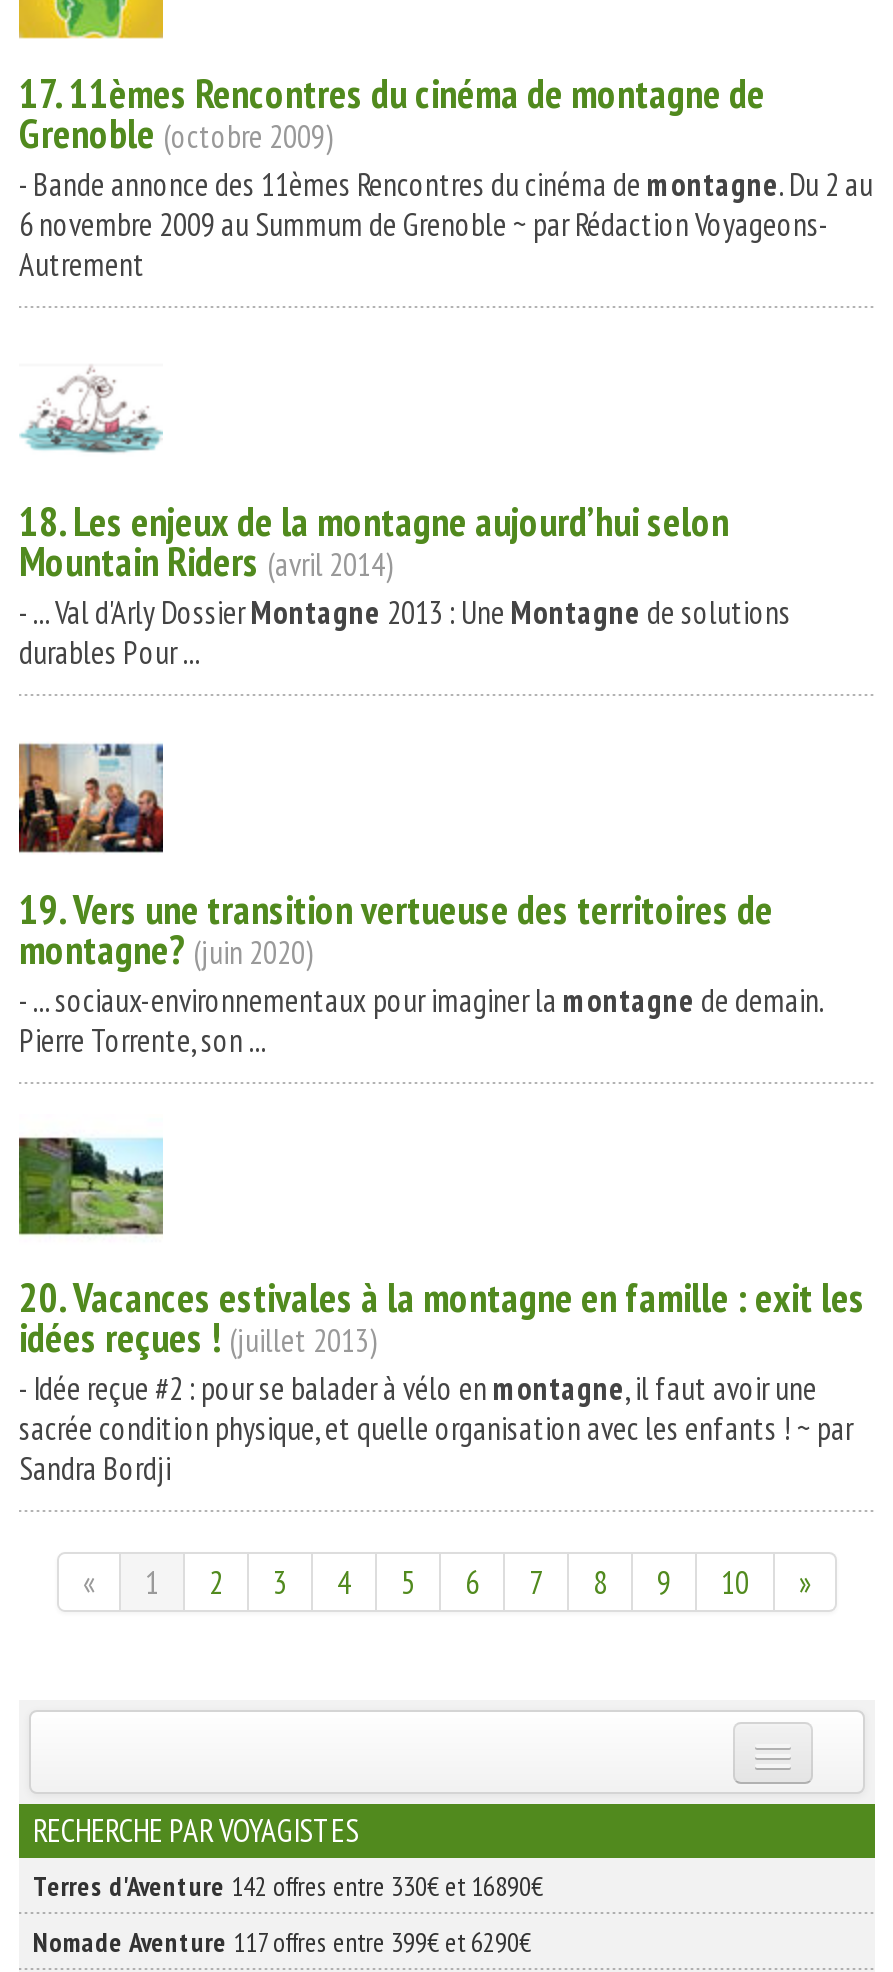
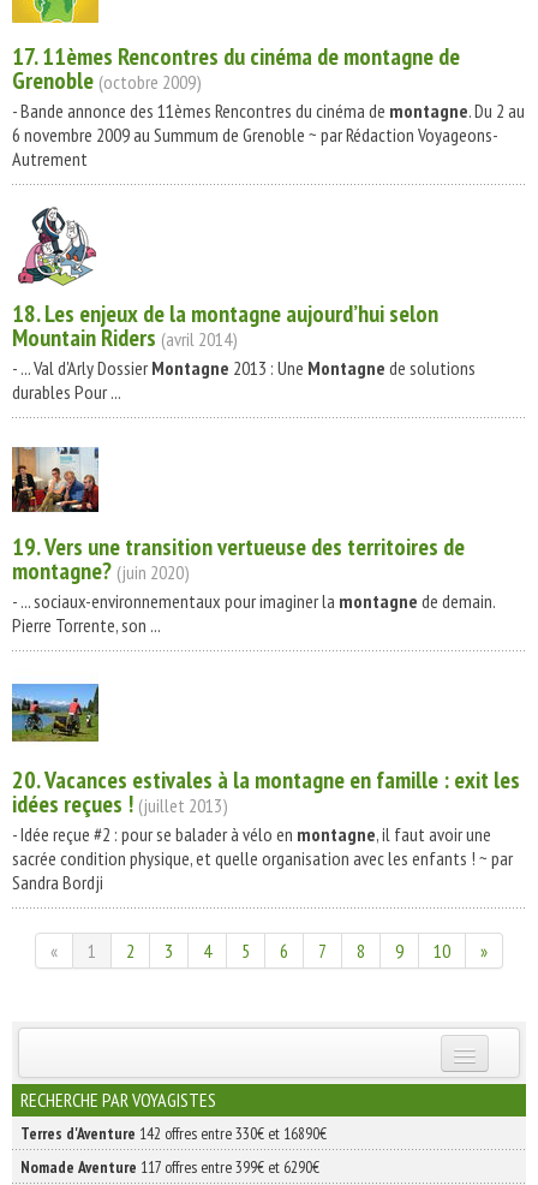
[19,346,163,474] [image] -> [14,206,97,287] [image]
[17,1136,163,1236] [image] -> [11,683,100,743] [image]

